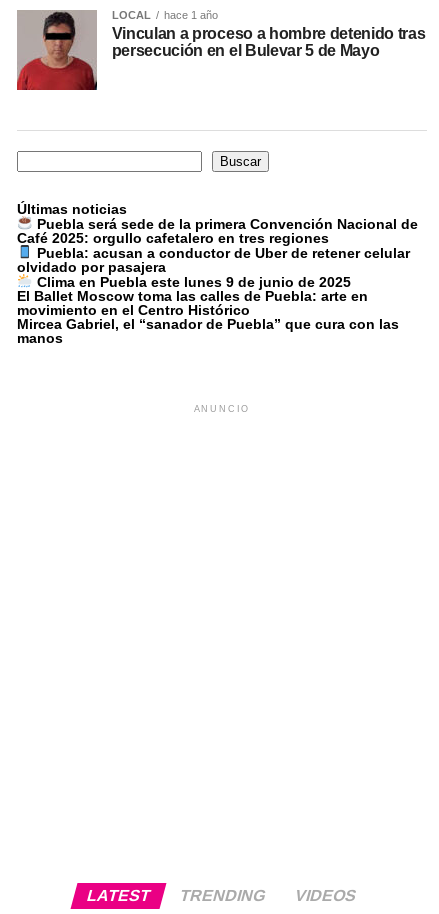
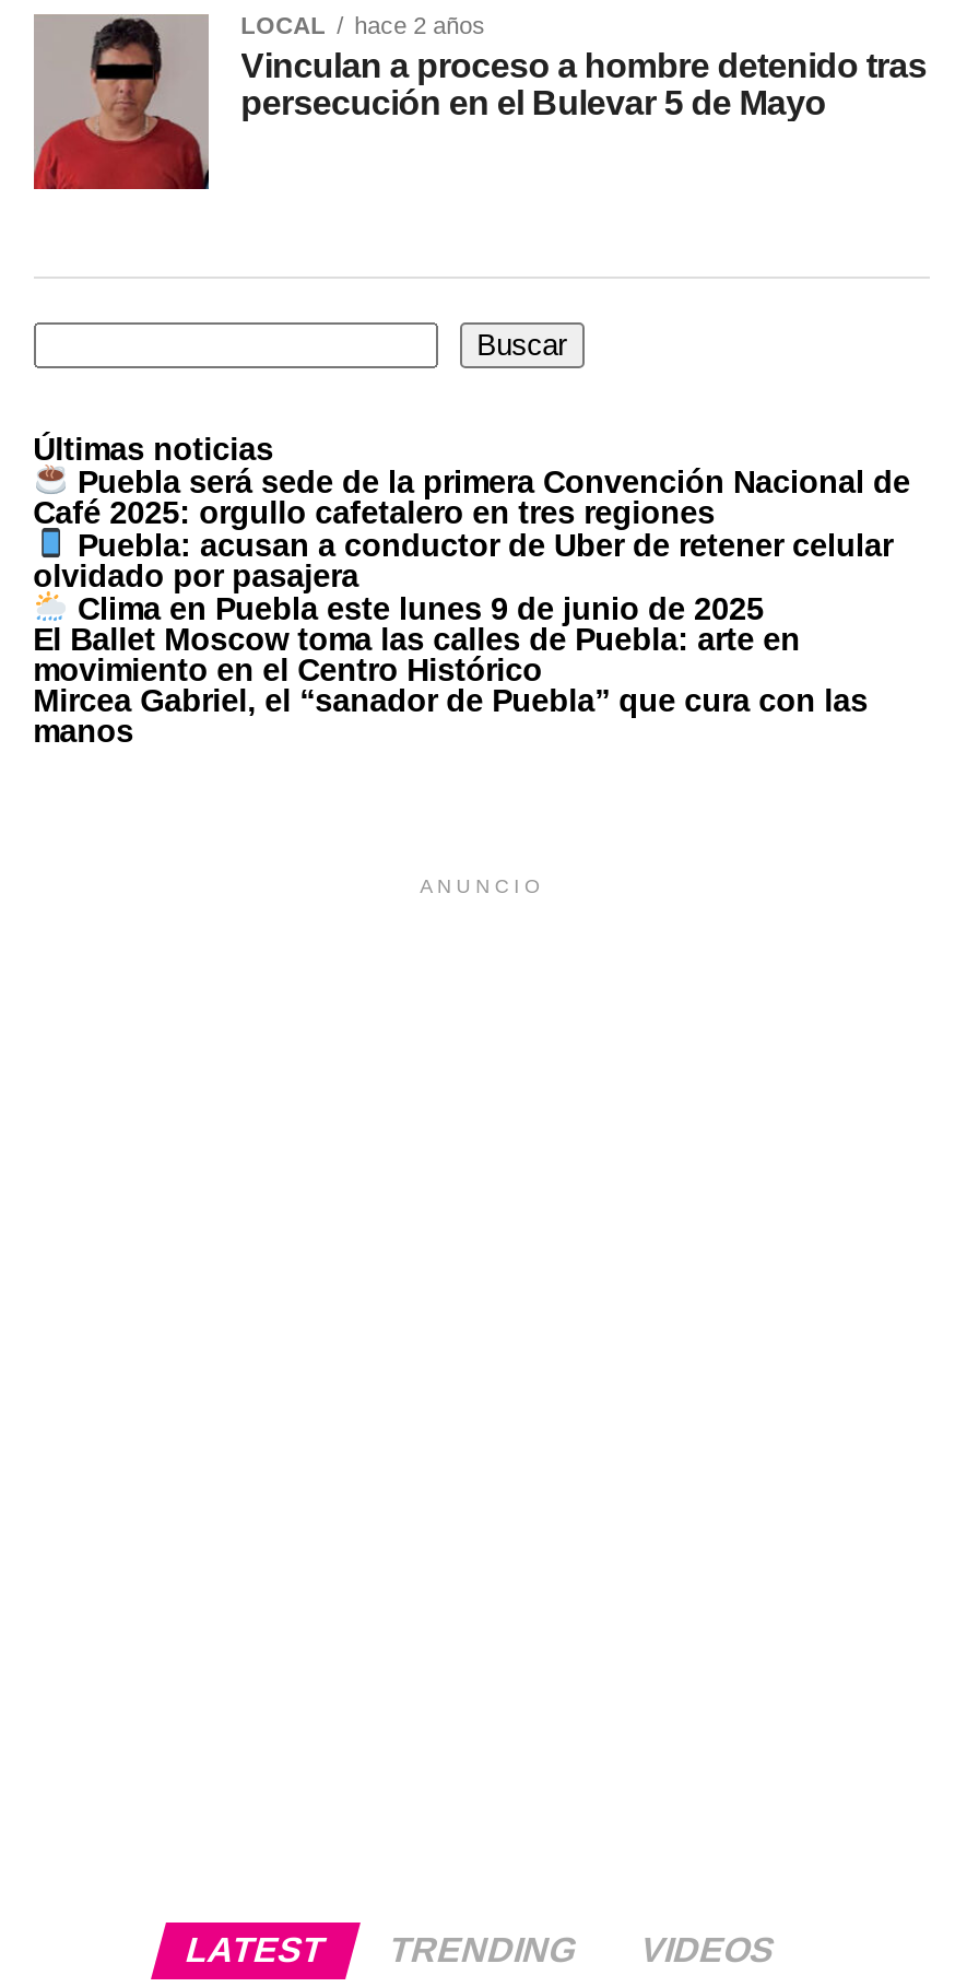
[112,9,218,21] LOCAL hace 1 año -> [241,12,486,38] LOCAL hace 2 años

